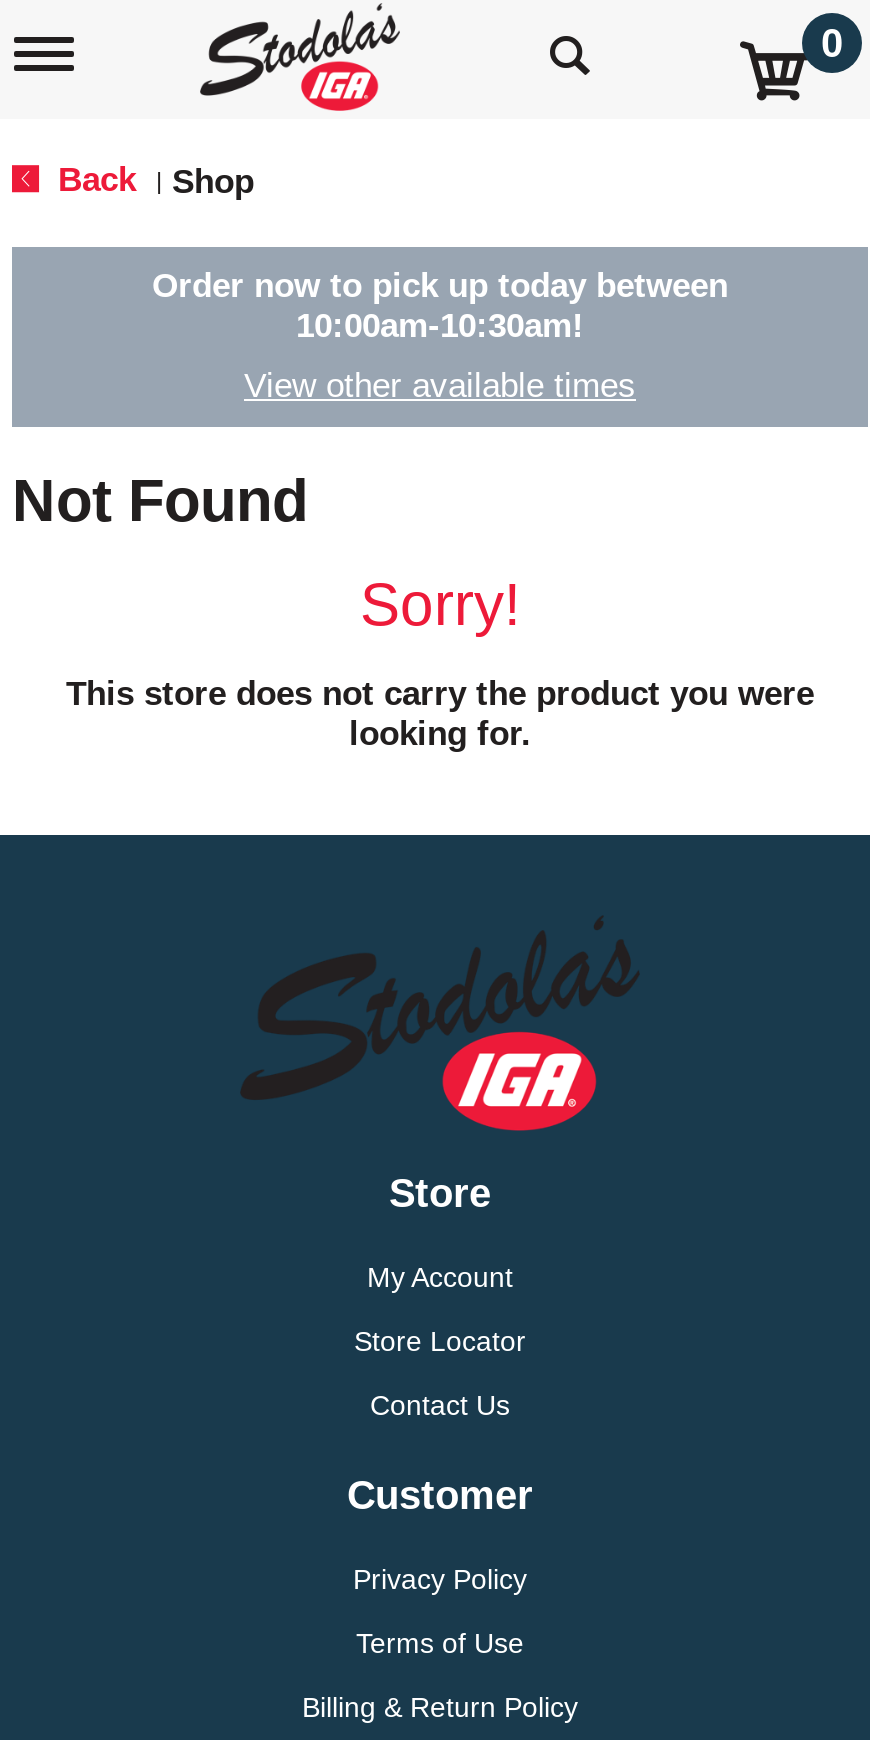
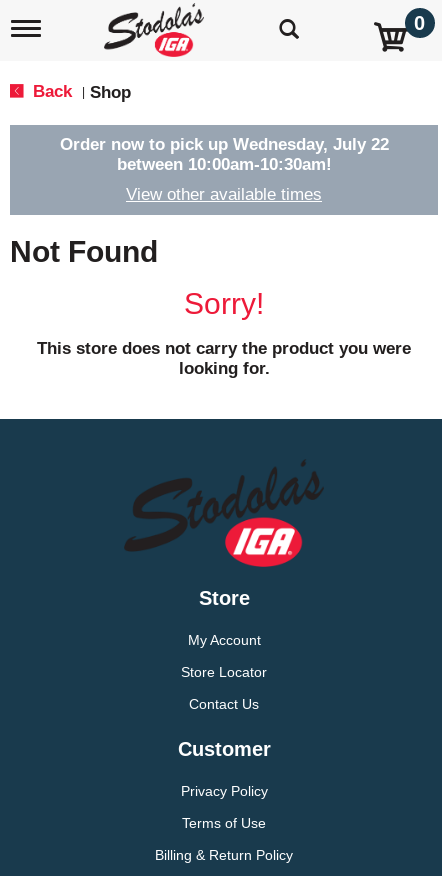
[152,267,728,345] Order now to pick up today between | 10:00am-10:30am! -> [59,135,388,174] Order now to pick up Wednesday, July 22 | between 10:00am-10:30am!

